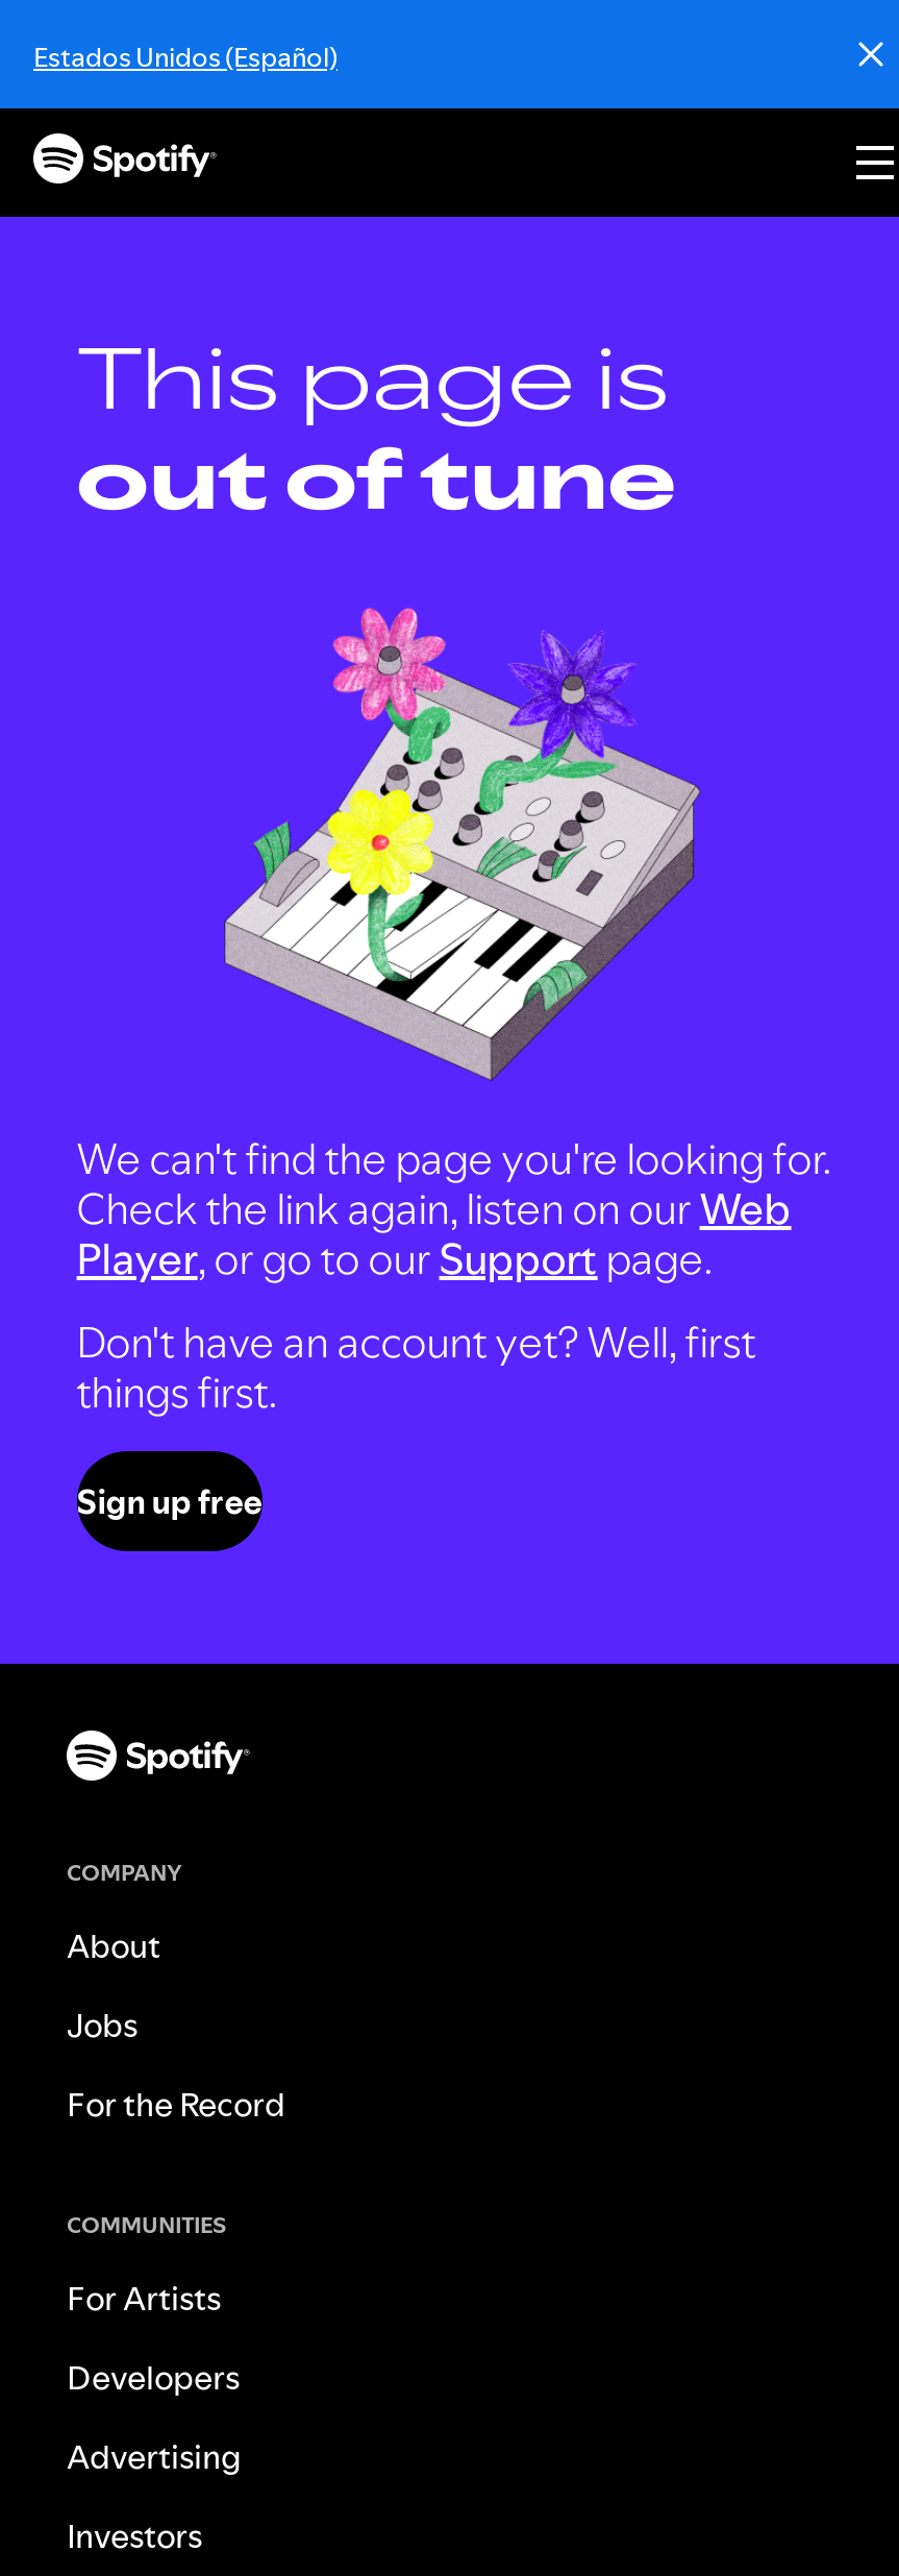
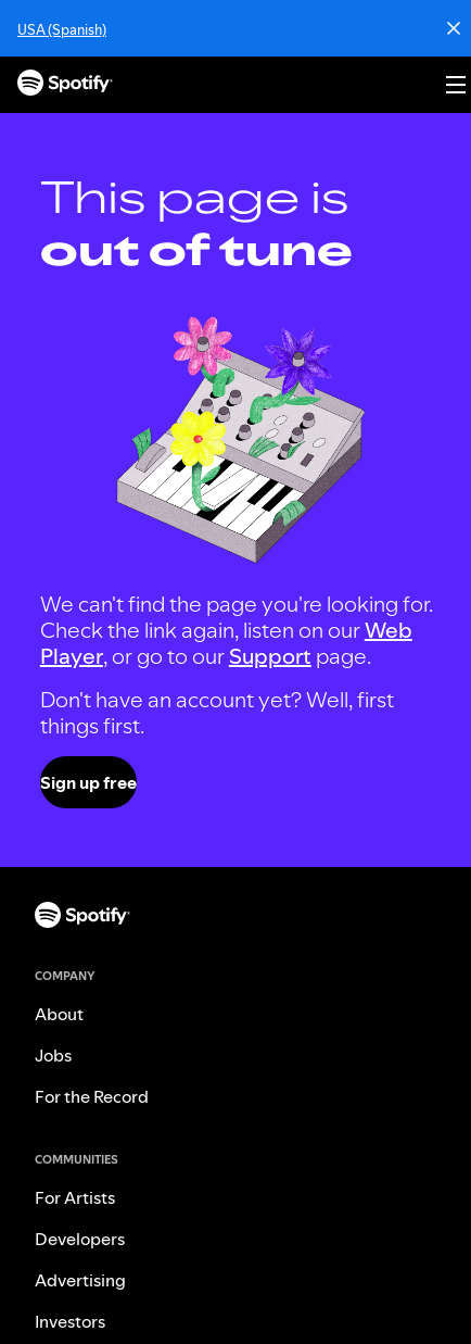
[33,38,338,75] Estados Unidos (Español) -> [17,20,106,39] USA (Spanish)

